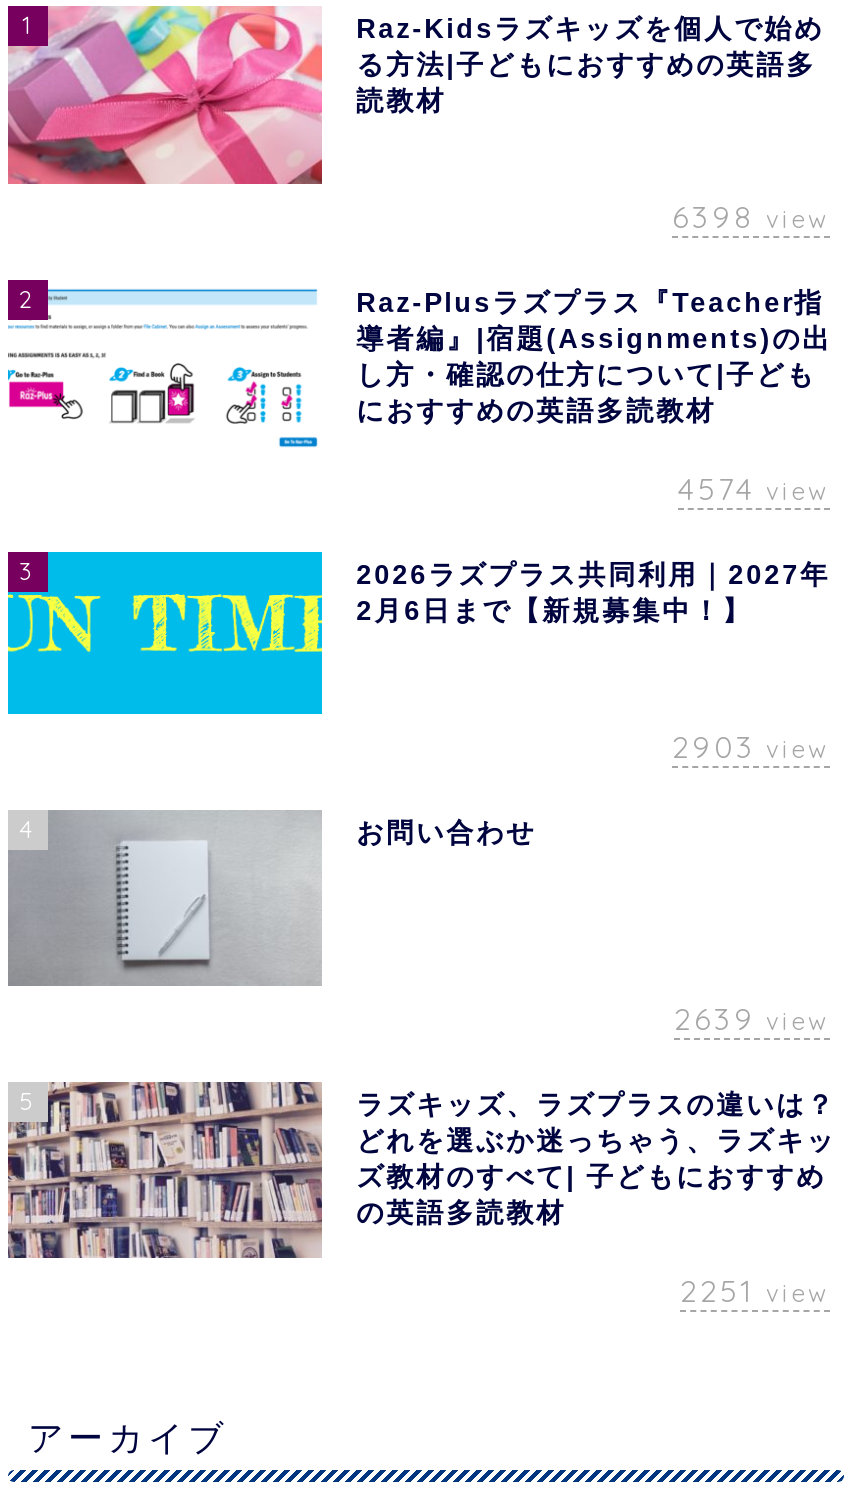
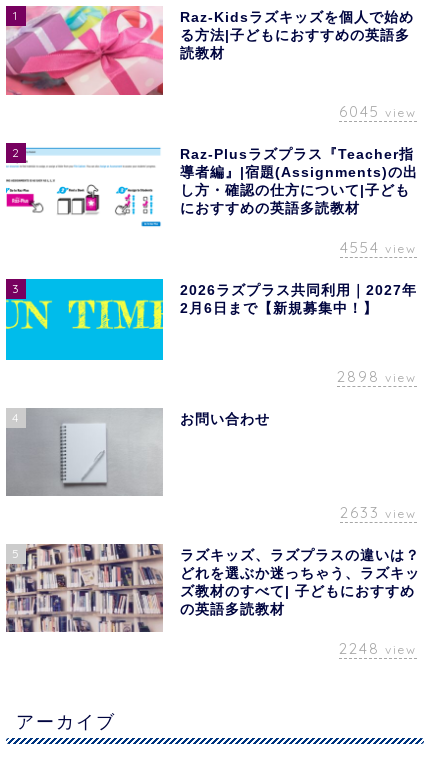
[672,197,830,235] 6398 view -> [339,102,417,121] 6045 view
[678,470,830,508] 4574 view -> [340,238,417,257] 4554 view
[672,728,830,766] 2903 view -> [337,367,417,386] 2898 view
[674,1001,830,1039] 2639 view -> [340,503,417,522] 2633 view
[680,1273,830,1311] 2251 view -> [339,639,417,658] 2248 view

